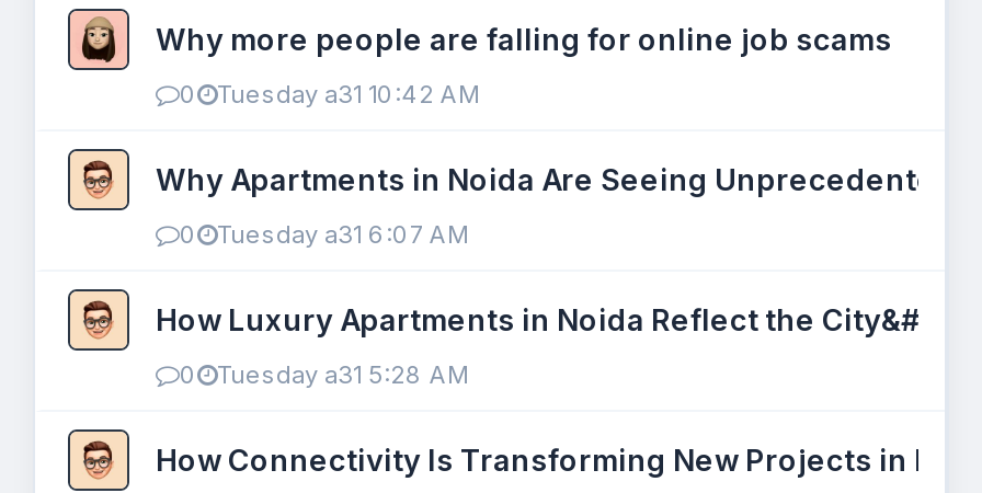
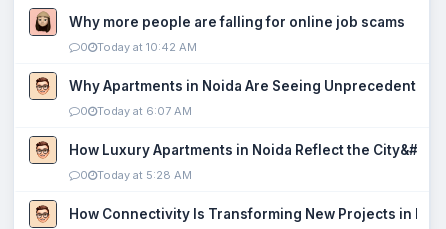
[180,79,480,110] 0 Tuesday a31 10:42 AM -> [80,40,197,54] 0 Today at 10:42 AM
[180,219,469,250] 0 Tuesday a31 6:07 AM -> [80,104,192,118] 0 Today at 6:07 AM
[180,359,469,390] 0 Tuesday a31 5:28 AM -> [80,168,192,182] 0 Today at 5:28 AM

